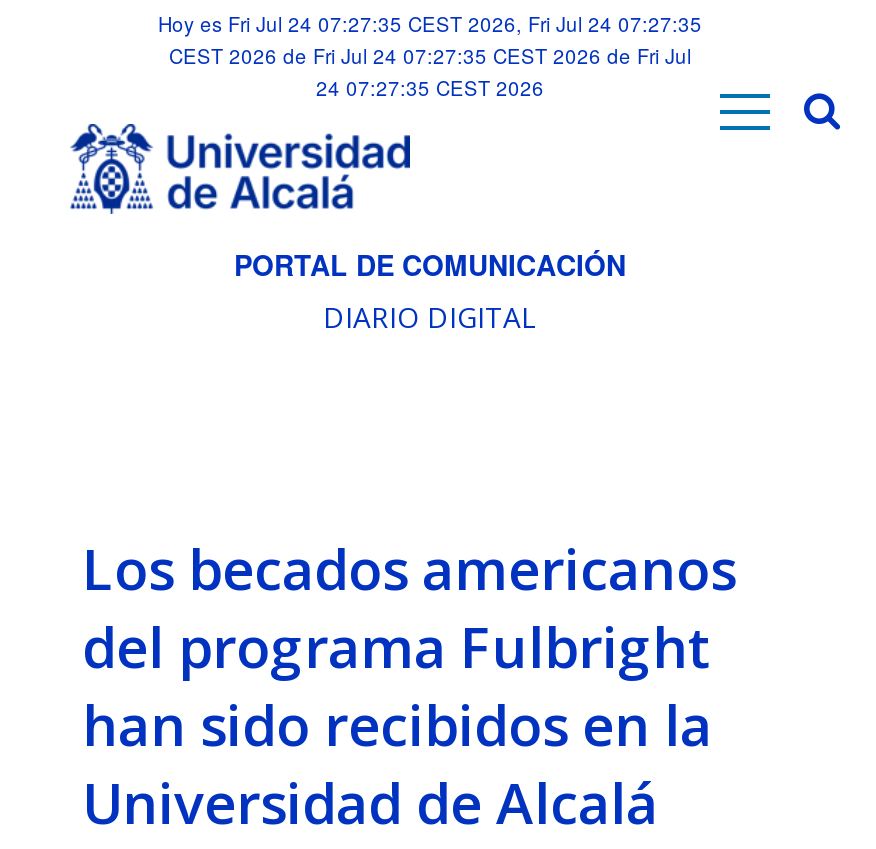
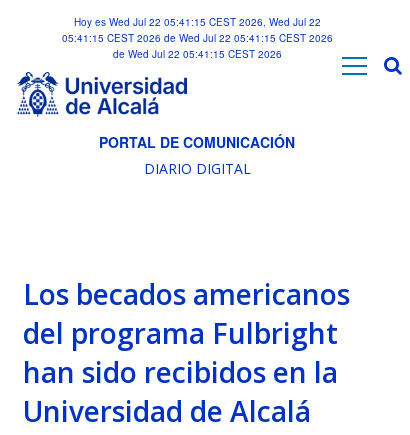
[158,10,702,102] Hoy es Fri Jul 24 07:27:35 CEST 2026, Fri Jul 24 07:27:35 | CEST 2026 de Fri Jul 24 07:27:35 CEST 2026 de Fri Jul | 24 07:27:35 CEST 2026 -> [61,15,332,61] Hoy es Wed Jul 22 05:41:15 CEST 2026, Wed Jul 22 | 05:41:15 CEST 2026 de Wed Jul 22 05:41:15 CEST 2026 | de Wed Jul 22 05:41:15 CEST 2026

